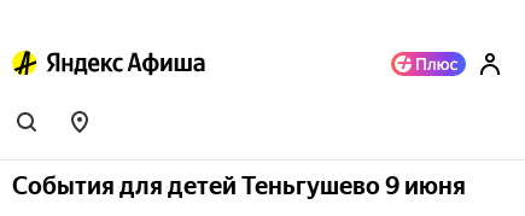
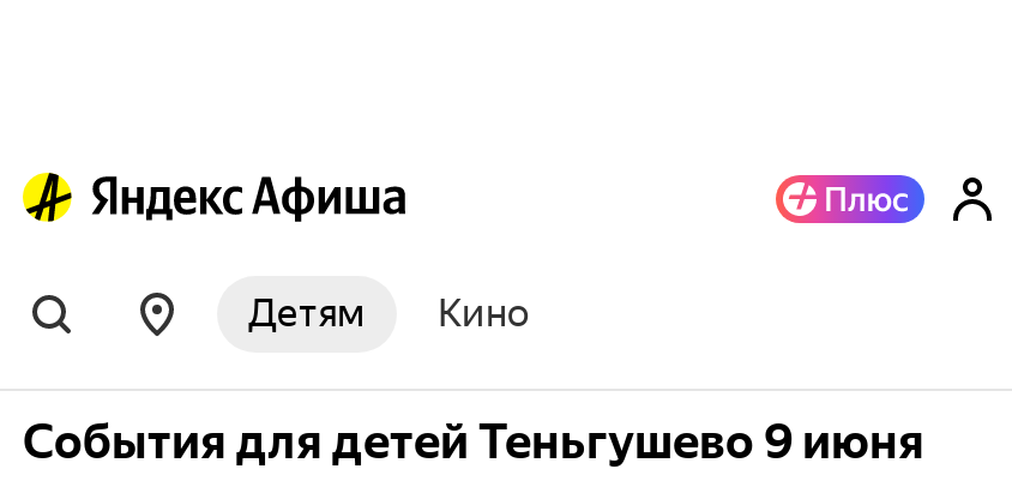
none -> [248,290,529,336] Детям | Кино

